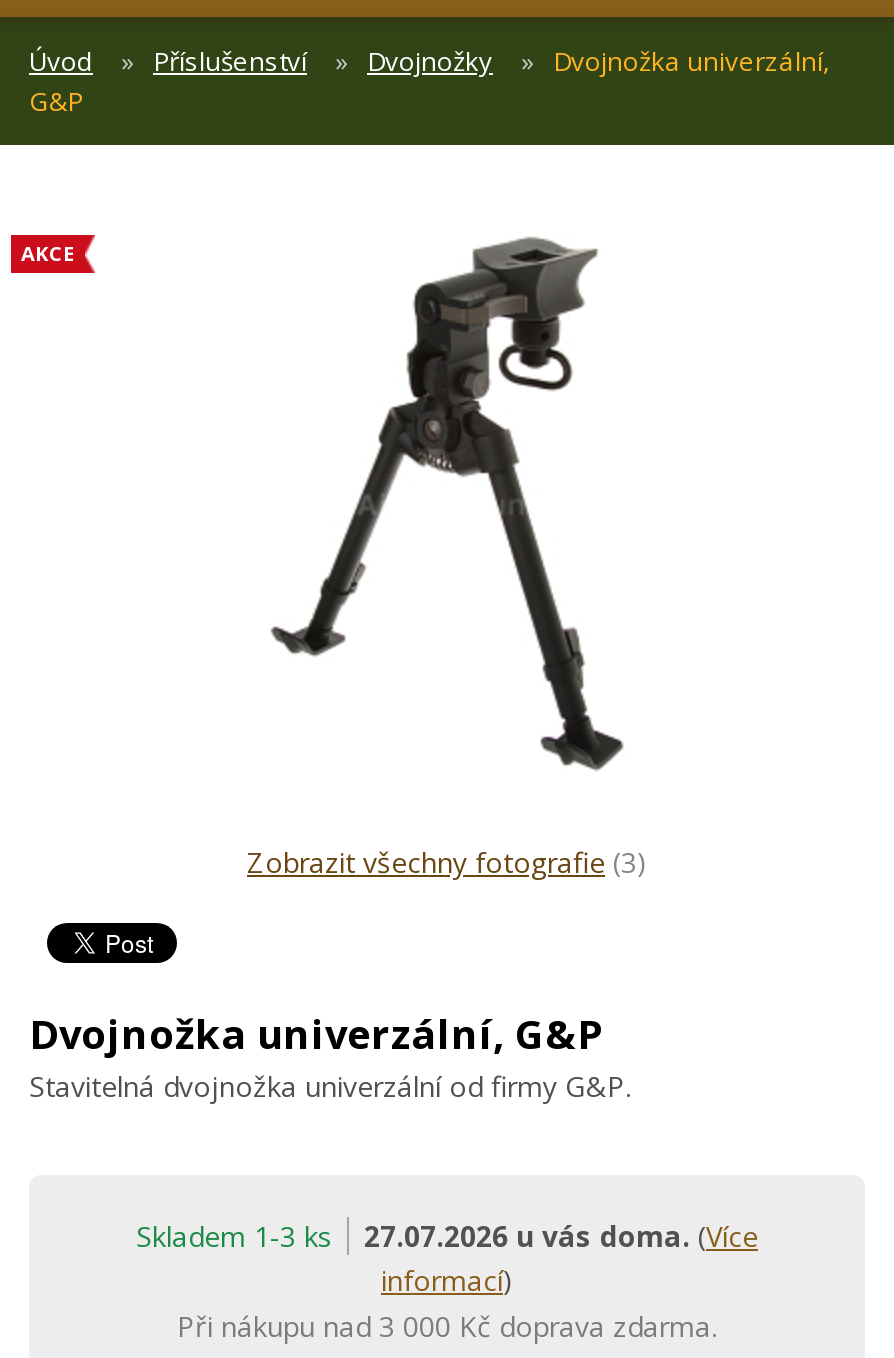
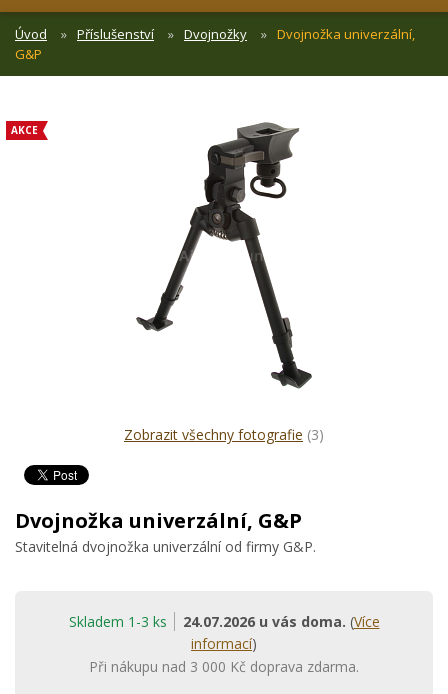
[364,1217,758,1255] 27.07.2026 u vás doma. (Více -> [182,612,379,631] 24.07.2026 u vás doma. (Více

